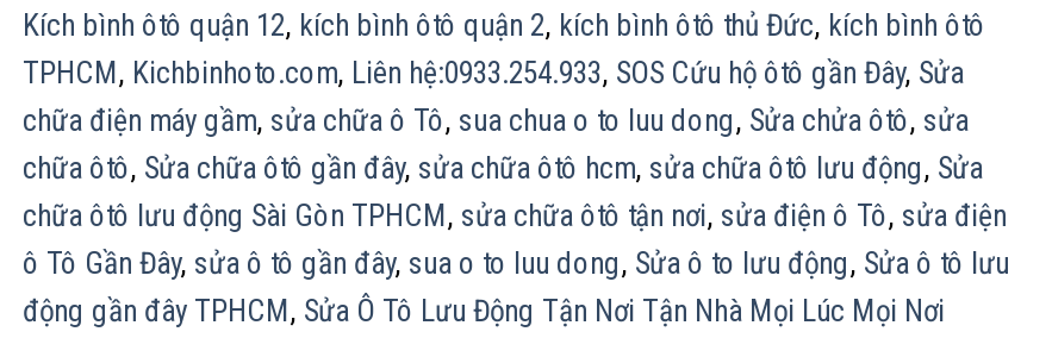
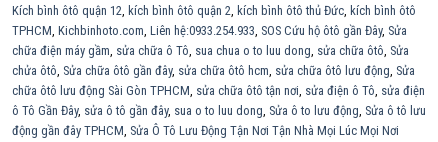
[23,102,969,138] chữa điện máy gầm, sửa chữa ô Tô, sua chua o to luu dong, Sửa chửa ôtô, sửa -> [12,43,409,58] chữa điện máy gầm, sửa chữa ô Tô, sua chua o to luu dong, sửa chữa ôtô, Sửa
[23,150,983,185] chữa ôtô, Sửa chữa ôtô gần đây, sửa chữa ôtô hcm, sửa chữa ôtô lưu động, Sửa -> [12,63,415,78] chửa ôtô, Sửa chữa ôtô gần đây, sửa chữa ôtô hcm, sửa chữa ôtô lưu động, Sửa

